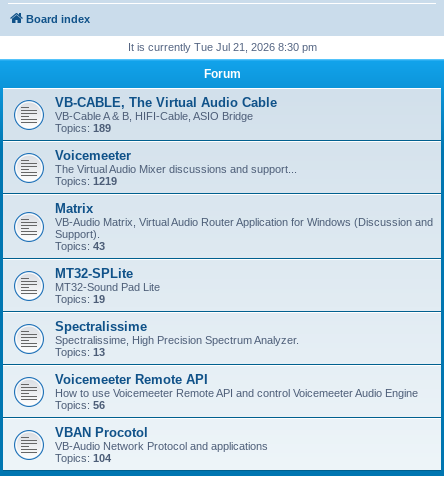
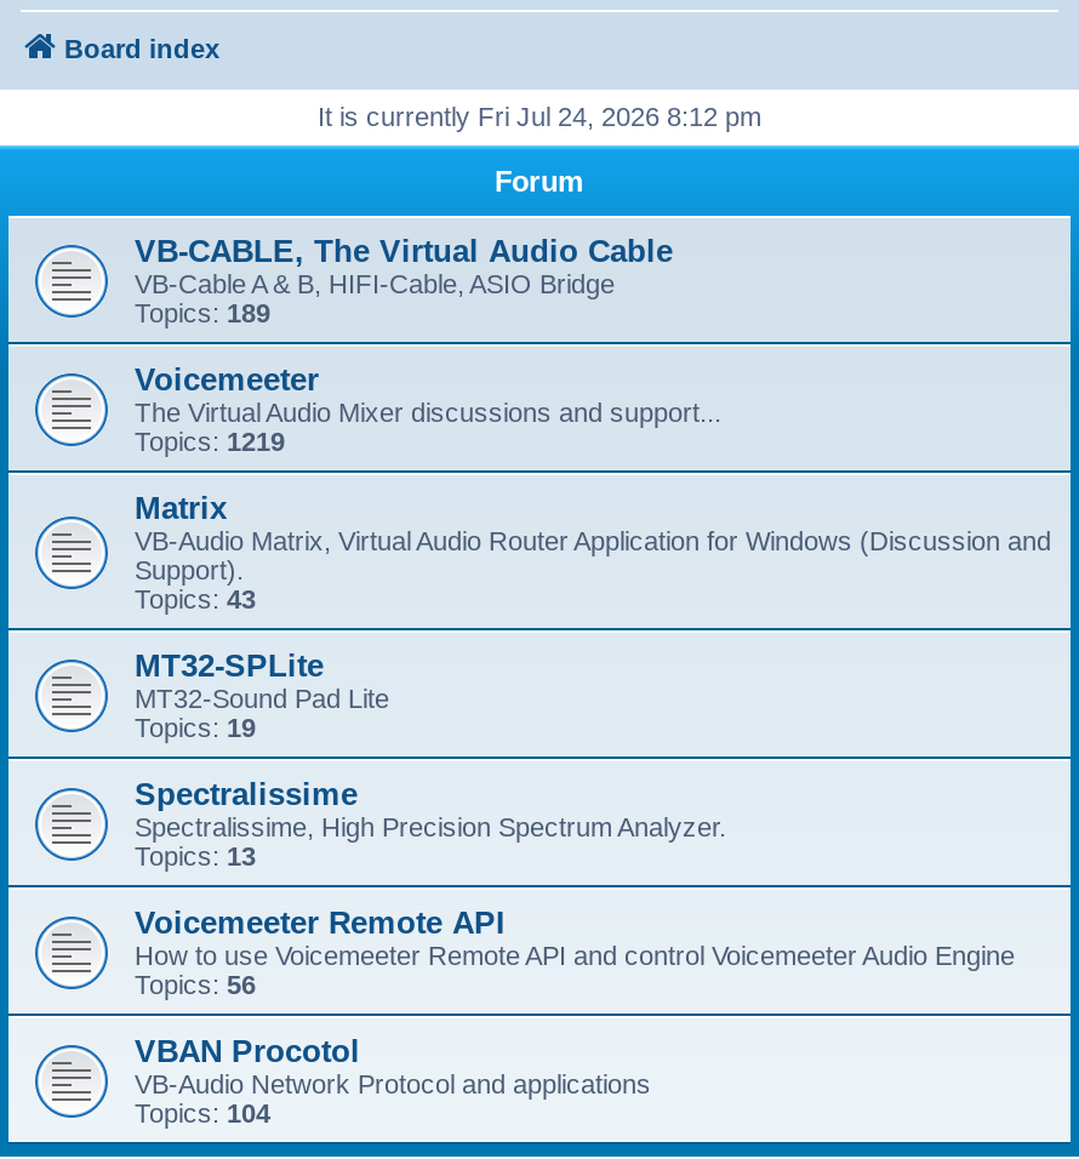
[127,41,316,53] It is currently Tue Jul 21, 2026 8:30 pm -> [318,102,761,131] It is currently Fri Jul 24, 2026 8:12 pm

